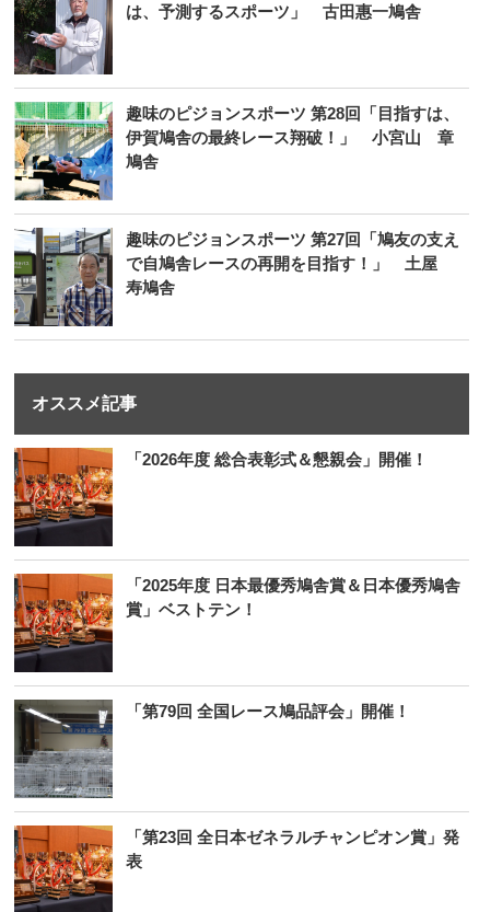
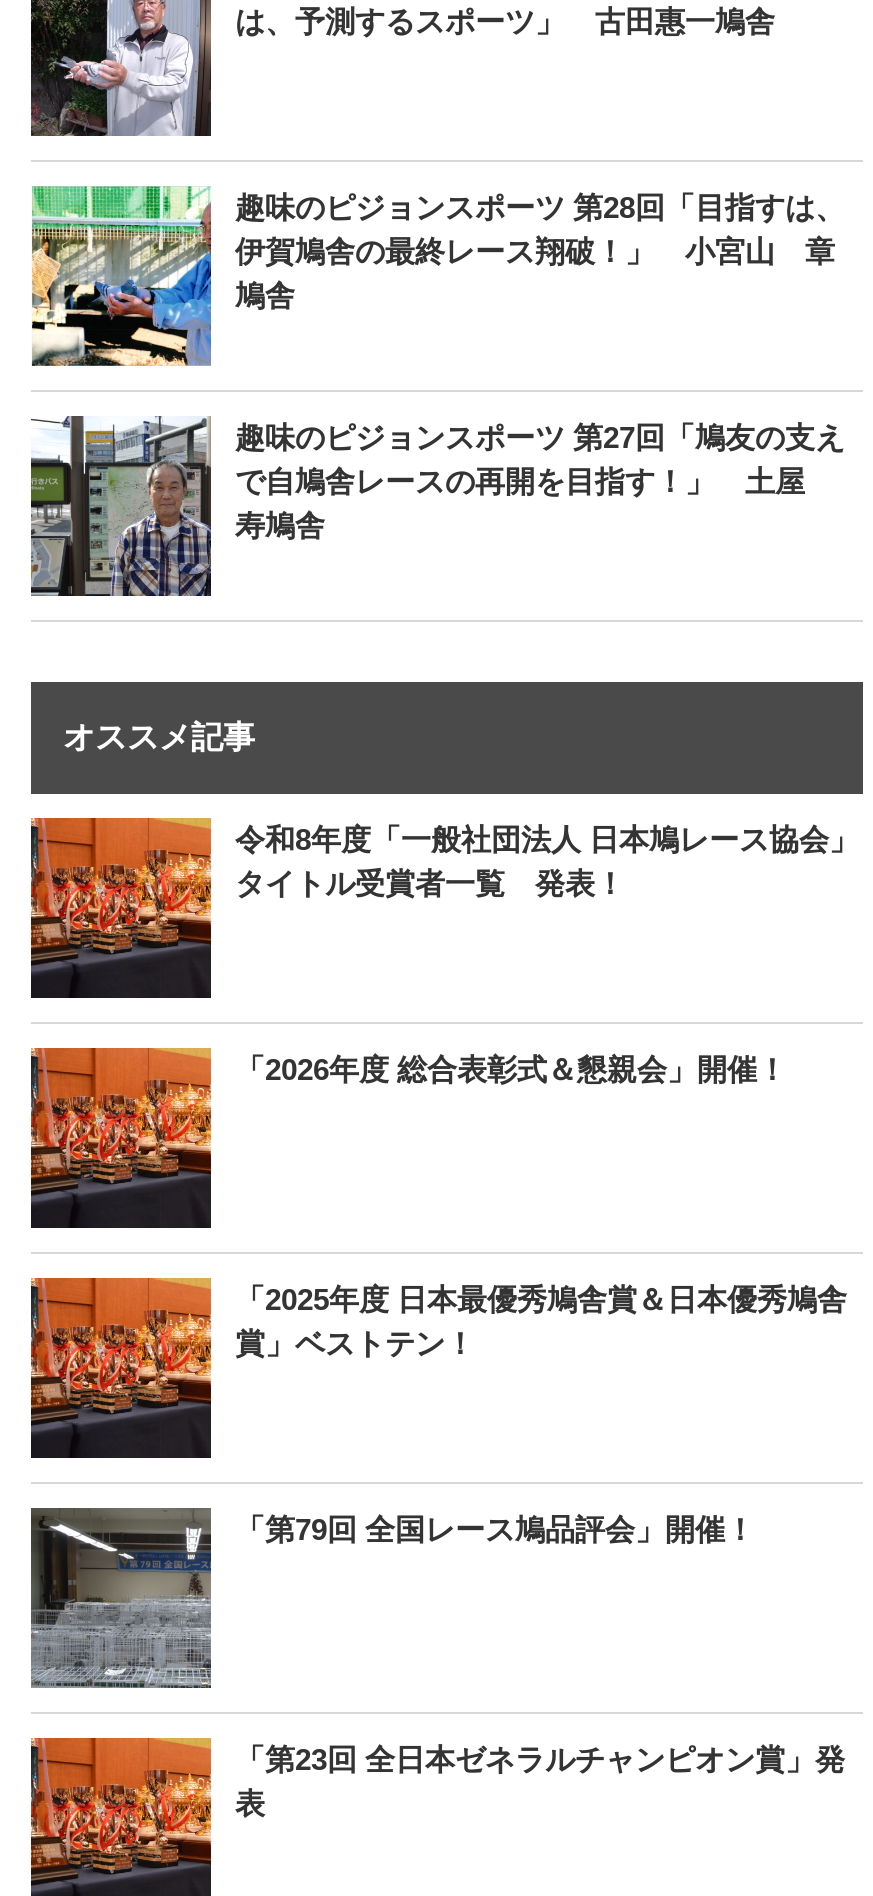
none -> [235,825,859,901] 令和8年度「一般社団法人 日本鳩レース協会」 | タイトル受賞者一覧 発表！

